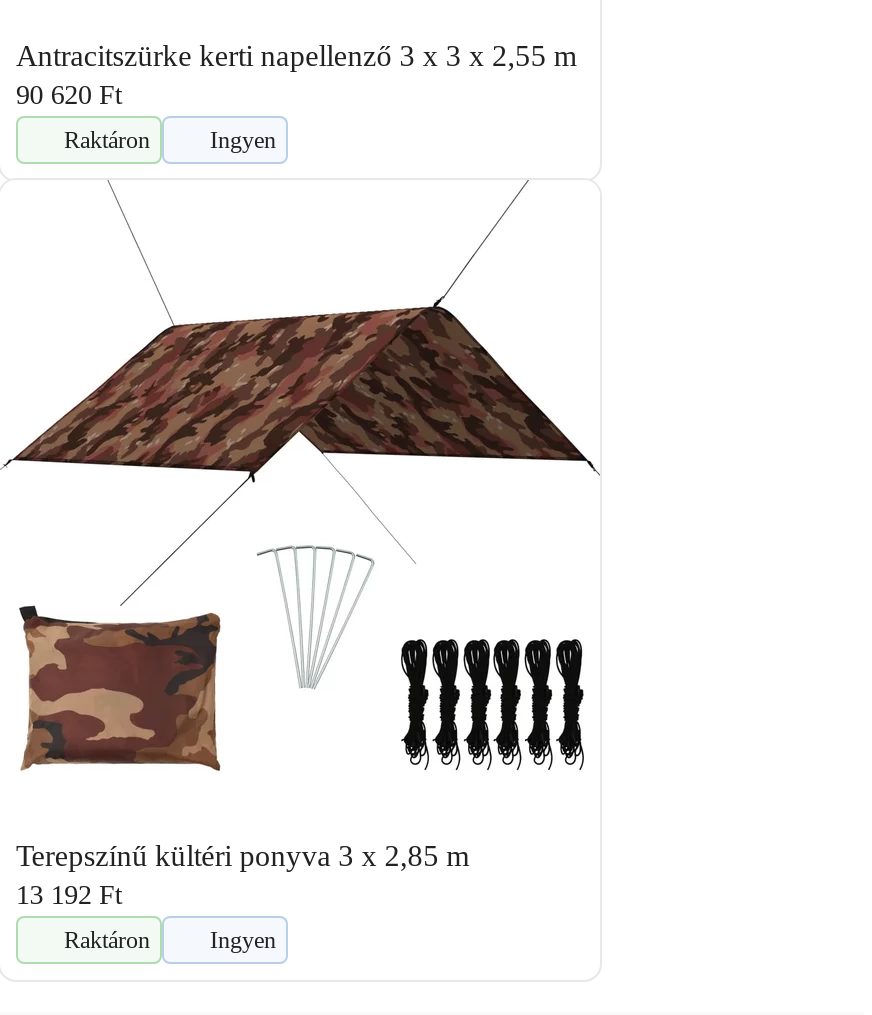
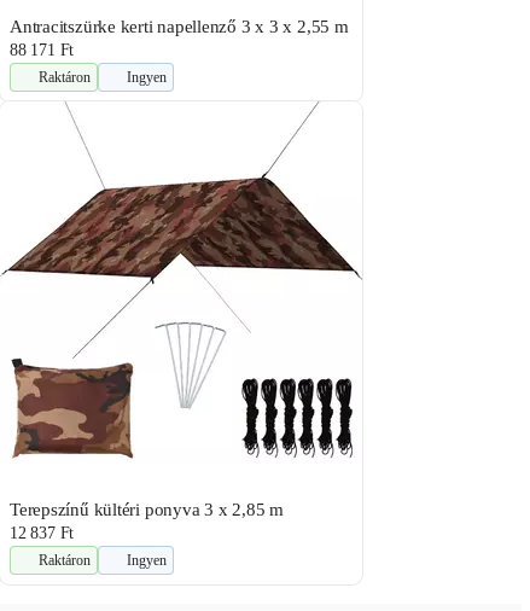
[16,81,122,111] 90 620 Ft -> [10,41,74,59] 88 171 Ft
[16,881,122,911] 13 192 Ft -> [10,524,74,542] 12 837 Ft

